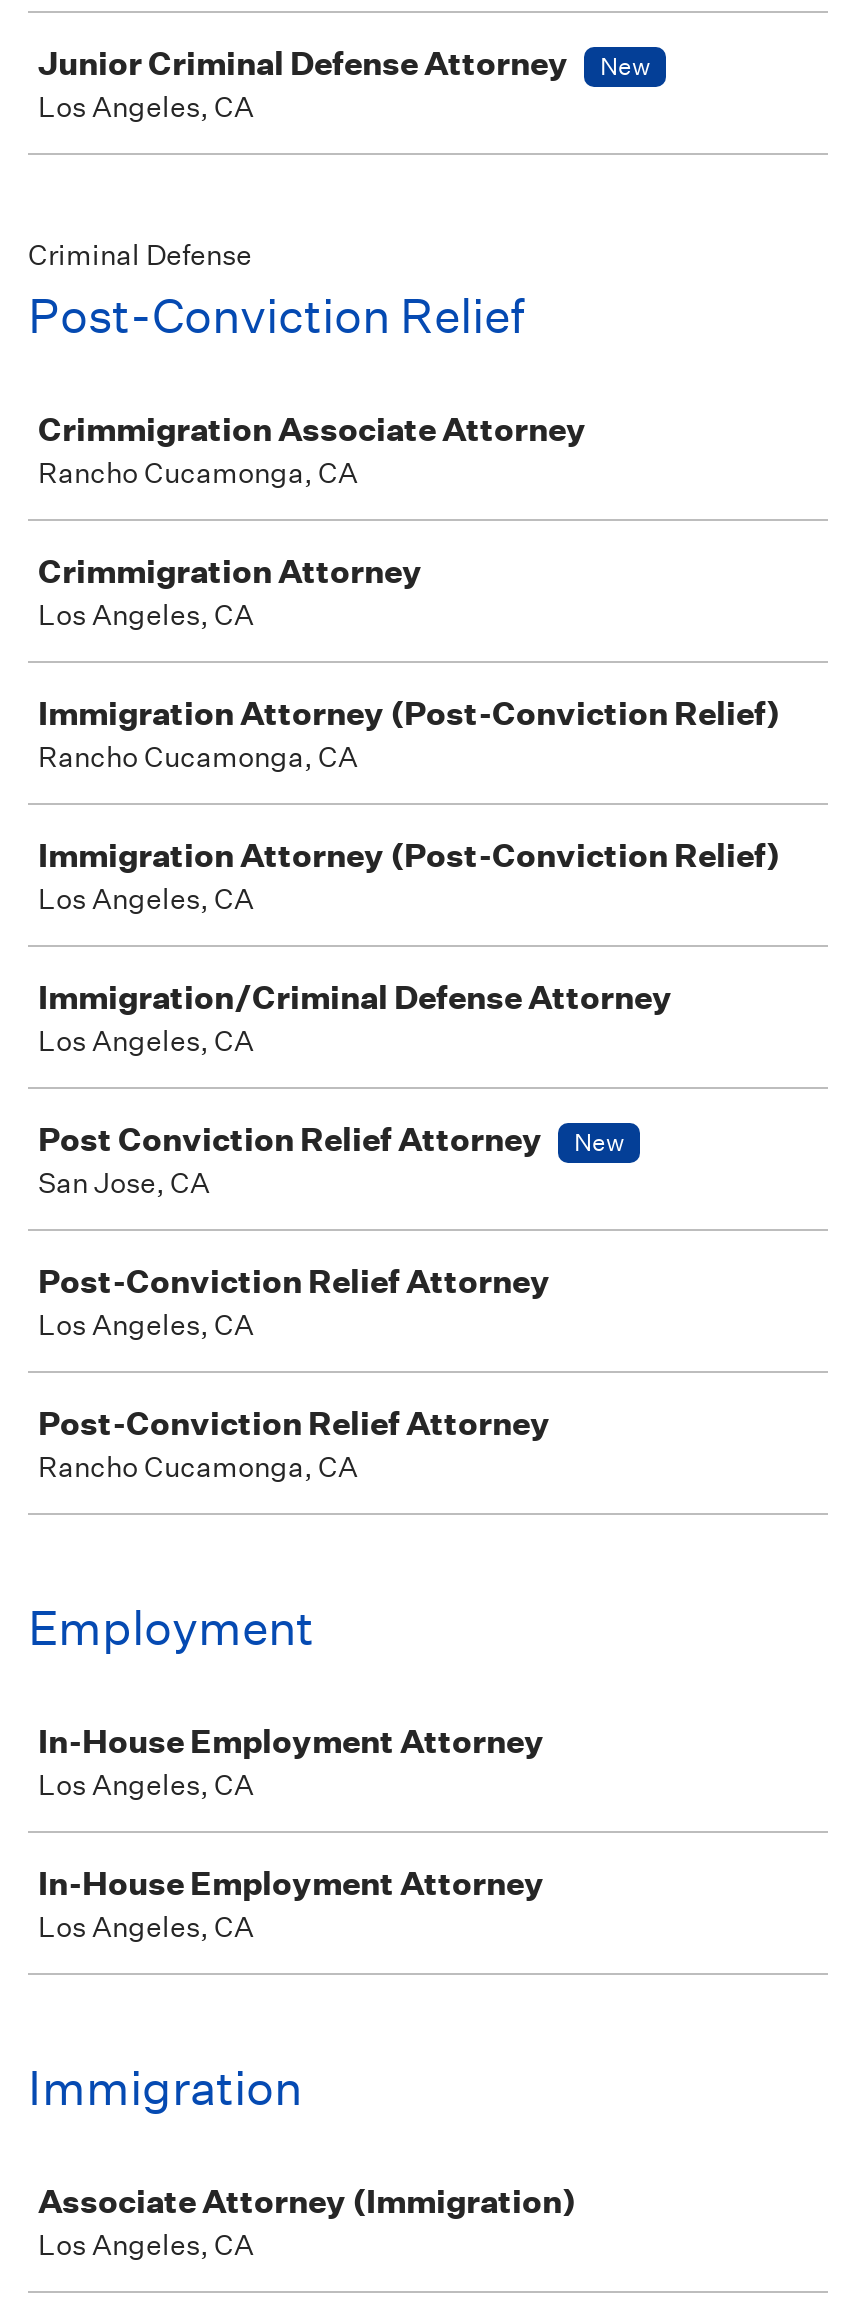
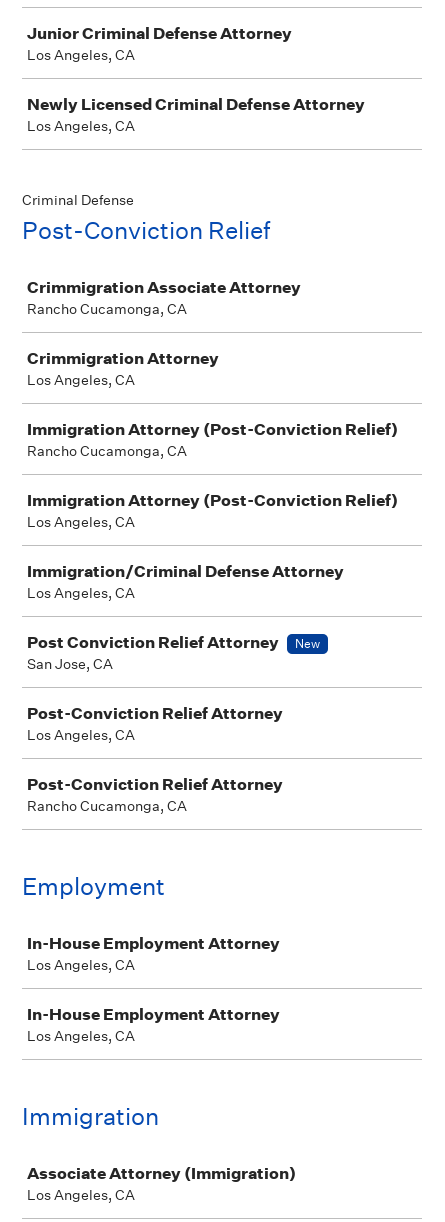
[600,49,650,83] New -> [27,46,365,114] Los Angeles, CA | Newly Licensed Criminal Defense Attorney

